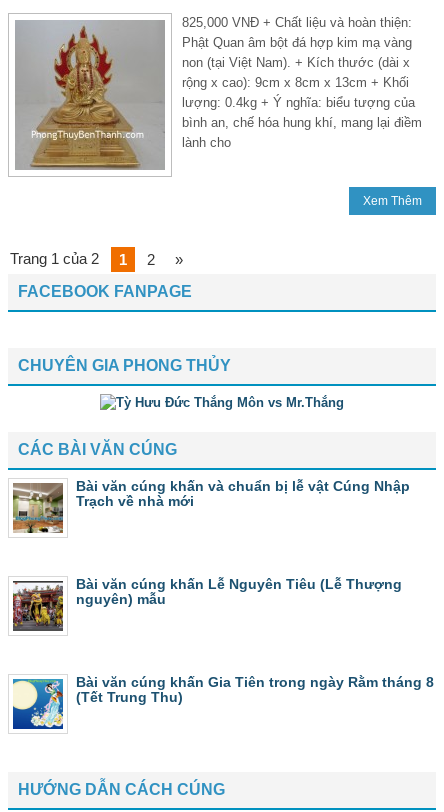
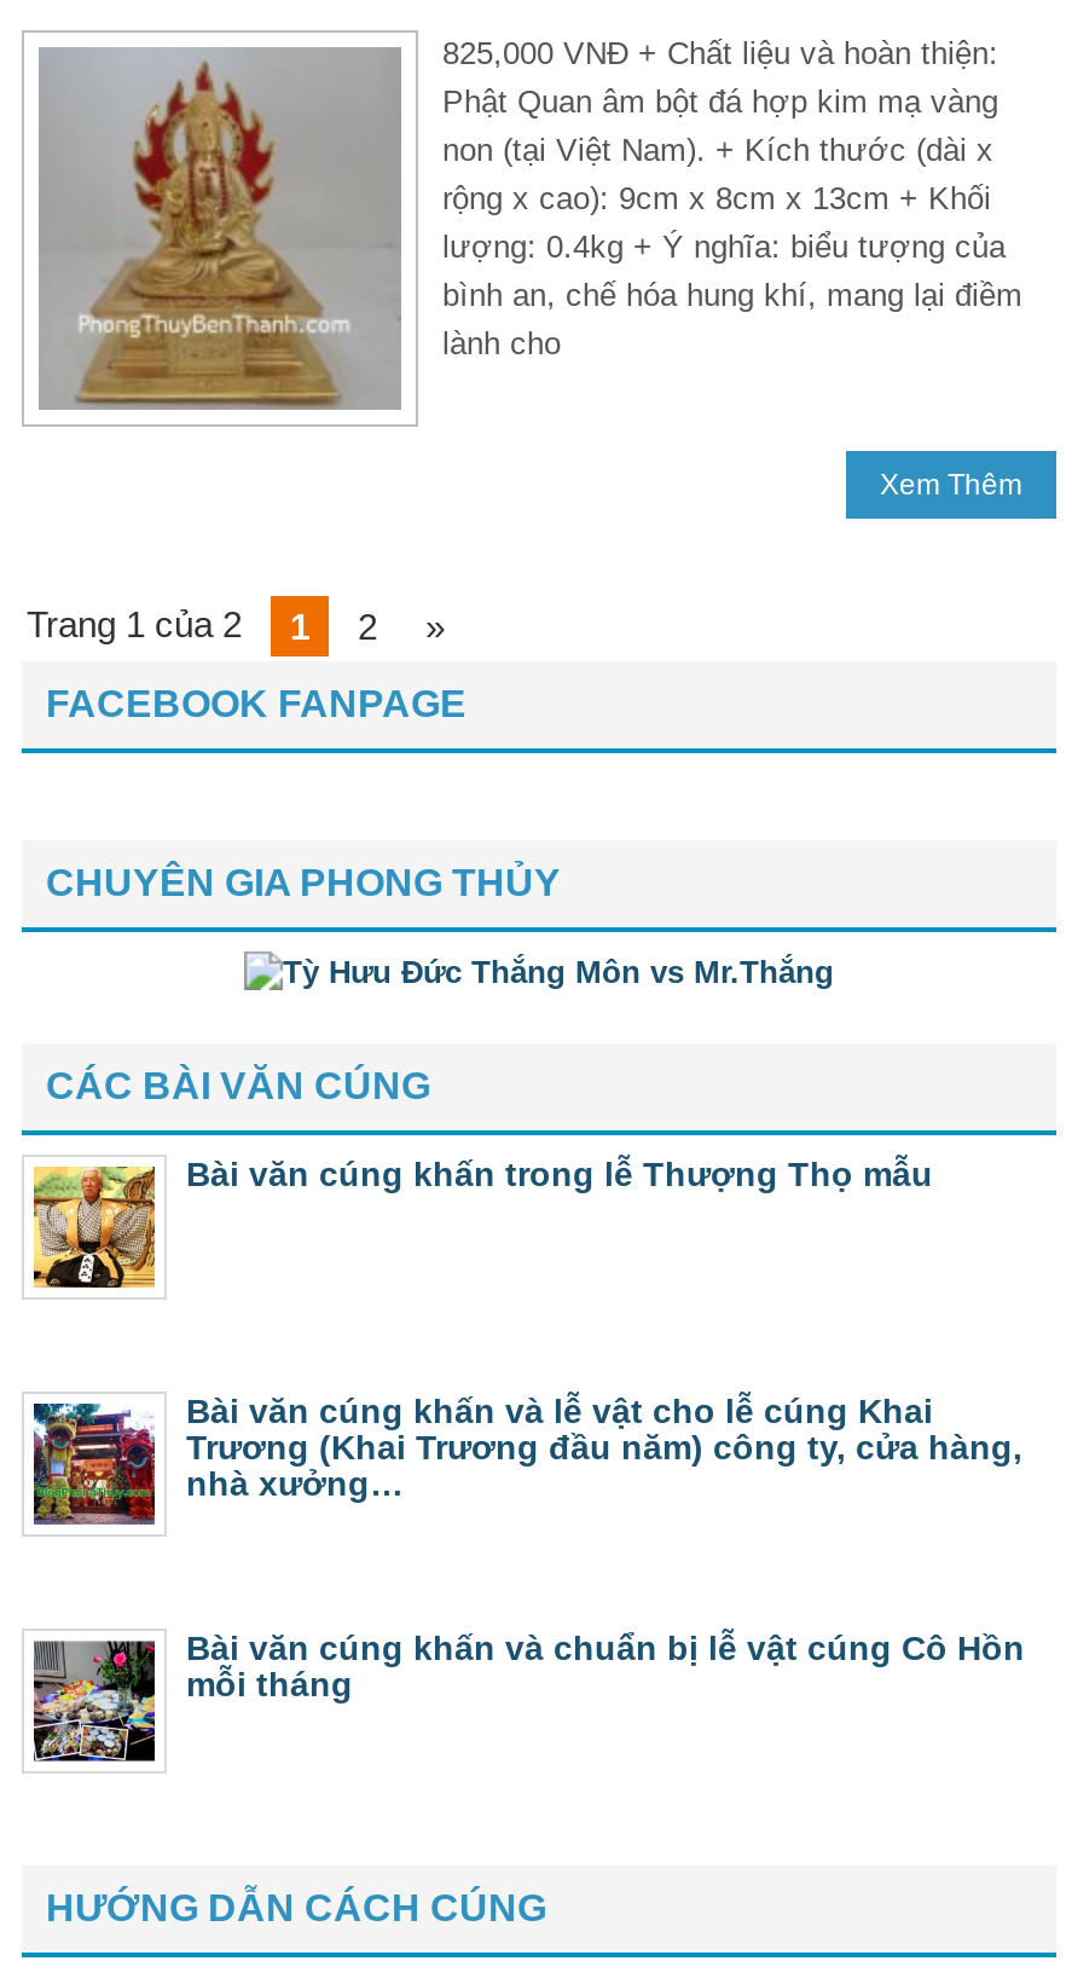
[12,478,410,534] [image] | Bài văn cúng khấn và chuẩn bị lễ vật Cúng Nhập | Trạch về nhà mới -> [31,1155,933,1290] [image] | Bài văn cúng khấn trong lễ Thượng Thọ mẫu
[12,576,402,631] [image] | Bài văn cúng khấn Lễ Nguyên Tiêu (Lễ Thượng | nguyên) mẫu -> [31,1392,1022,1527] [image] | Bài văn cúng khấn và lễ vật cho lễ cúng Khai | Trương (Khai Trương đầu năm) công ty, cửa hàng, | nhà xưởng…
[12,674,434,730] [image] | Bài văn cúng khấn Gia Tiên trong ngày Rằm tháng 8 | (Tết Trung Thu) -> [31,1629,1025,1764] [image] | Bài văn cúng khấn và chuẩn bị lễ vật cúng Cô Hồn | mỗi tháng

